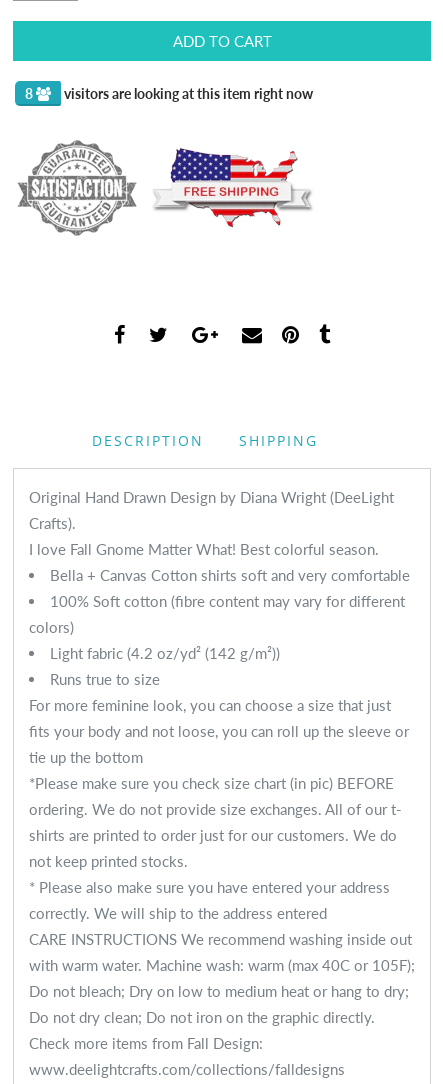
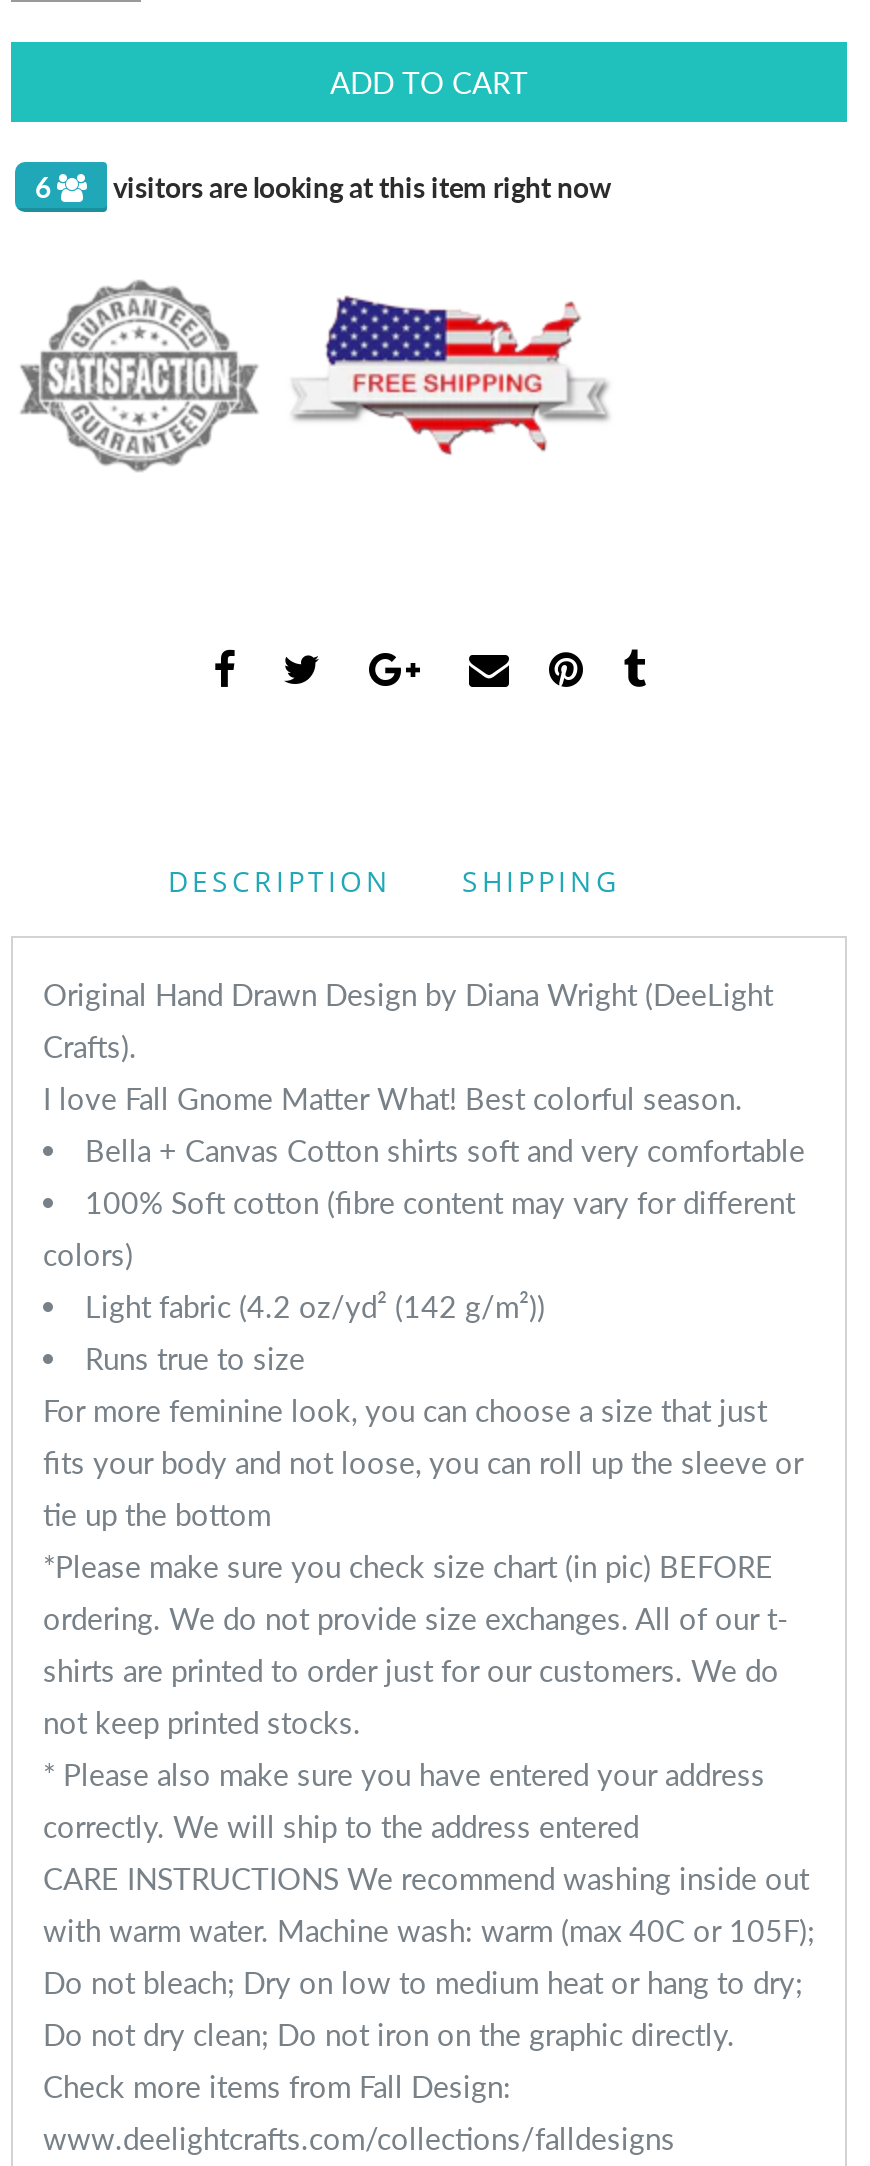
[25,85,313,102] 8 visitors are looking at this item right now -> [35,170,611,204] 6 visitors are looking at this item right now

